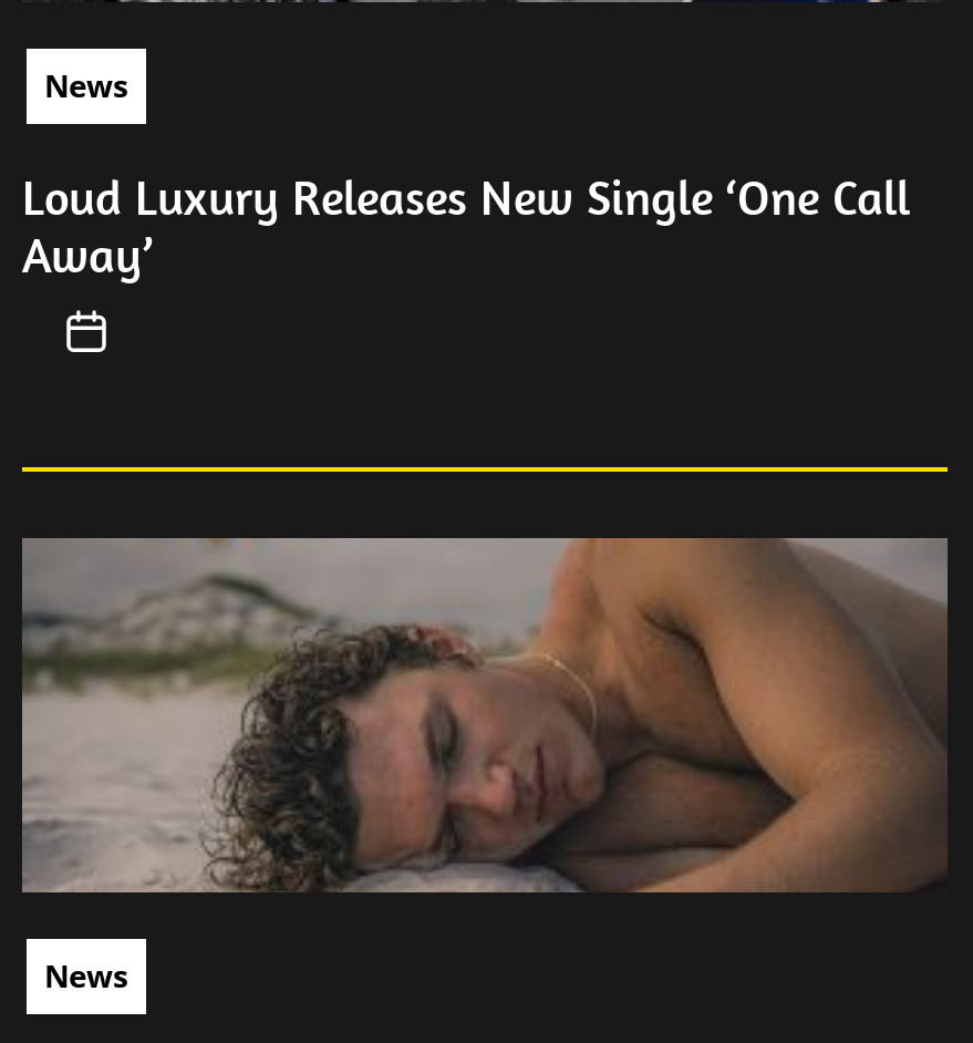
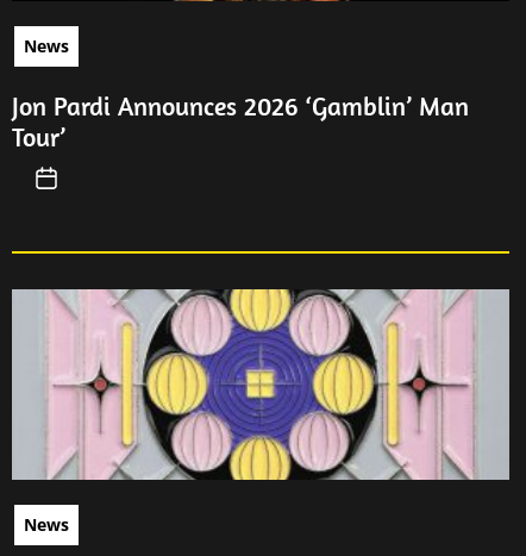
[22,166,910,286] Loud Luxury Releases New Single ‘One Call | Away’ -> [12,89,469,154] Jon Pardi Announces 2026 ‘Gamblin’ Man | Tour’
[22,536,948,895] [image] -> [11,288,511,481] [image]

